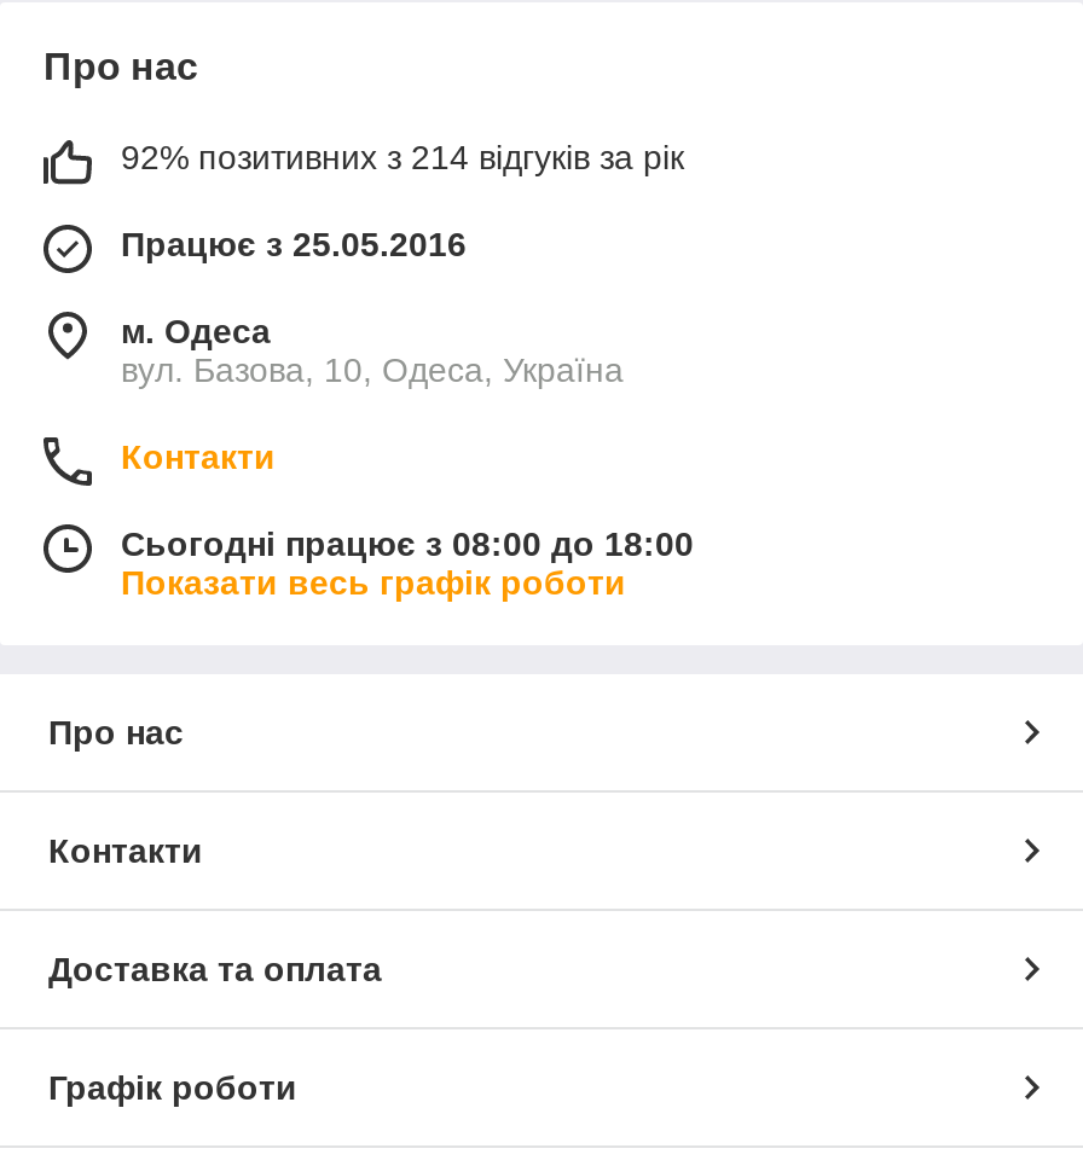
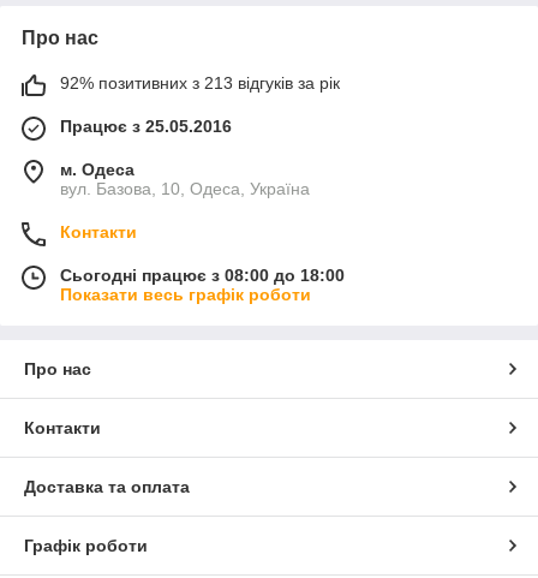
[121,139,684,177] 92% позитивних з 214 відгуків за рік -> [60,74,340,93] 92% позитивних з 213 відгуків за рік

